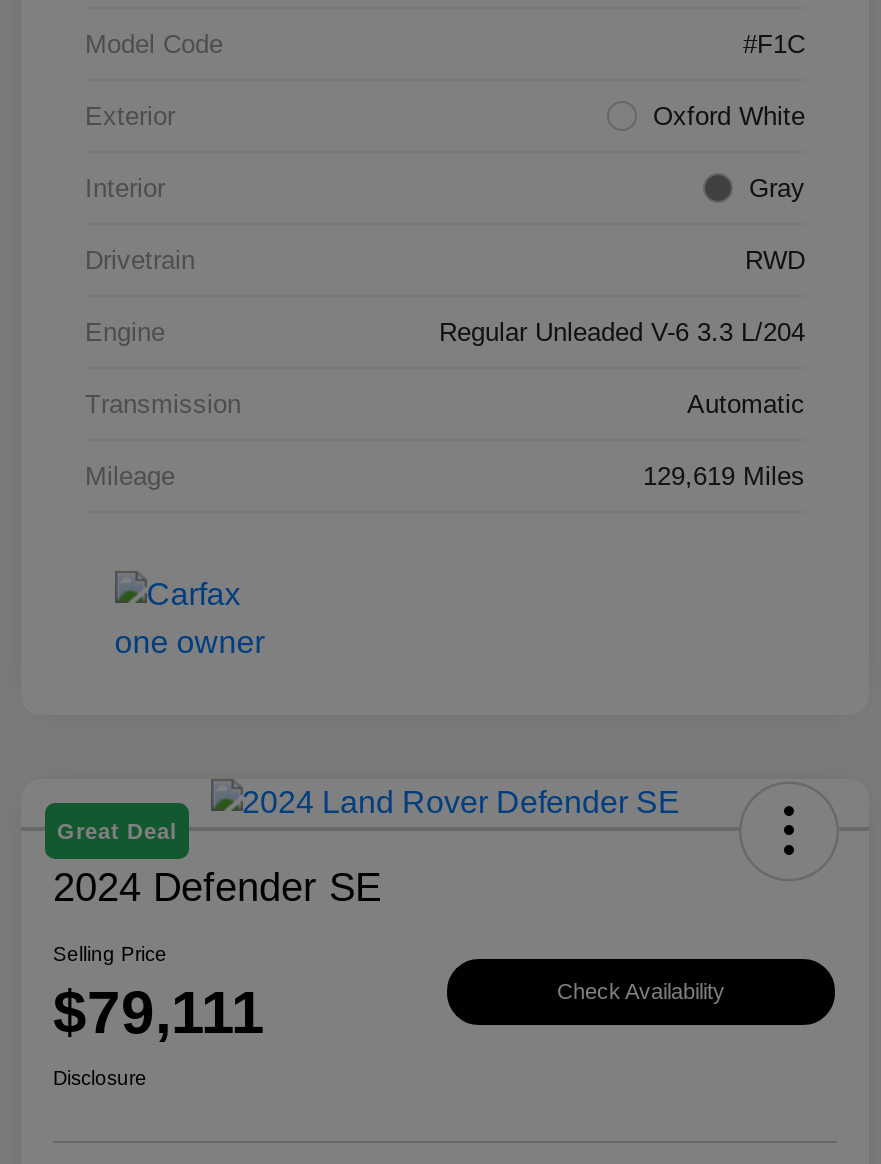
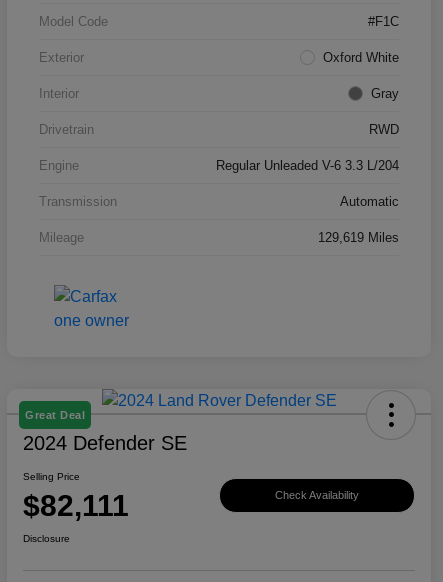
[53,979,265,1045] $79,111 -> [23,489,129,522] $82,111

